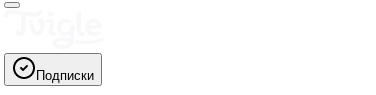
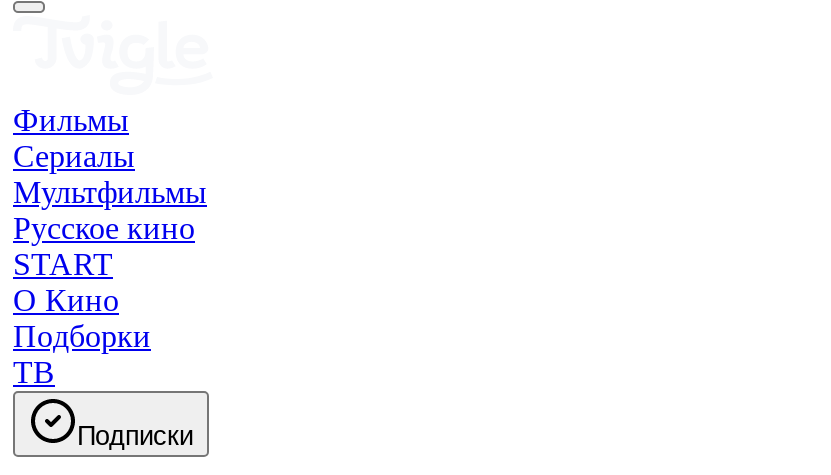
none -> [13,103,207,389] Фильмы | Сериалы | Мультфильмы | Русское кино | START | О Кино | Подборки | ТВ

